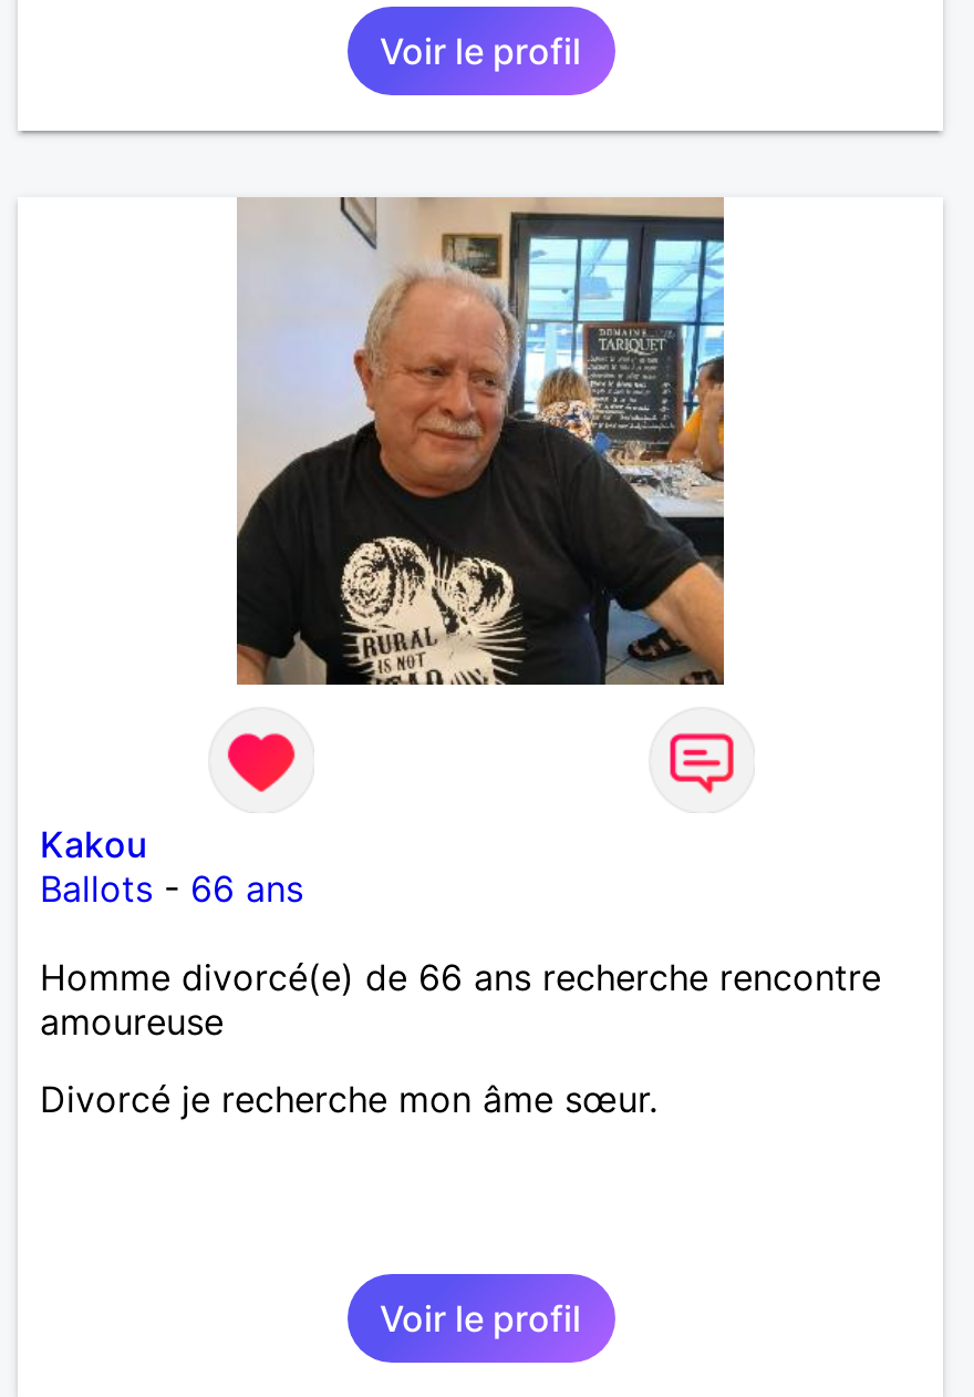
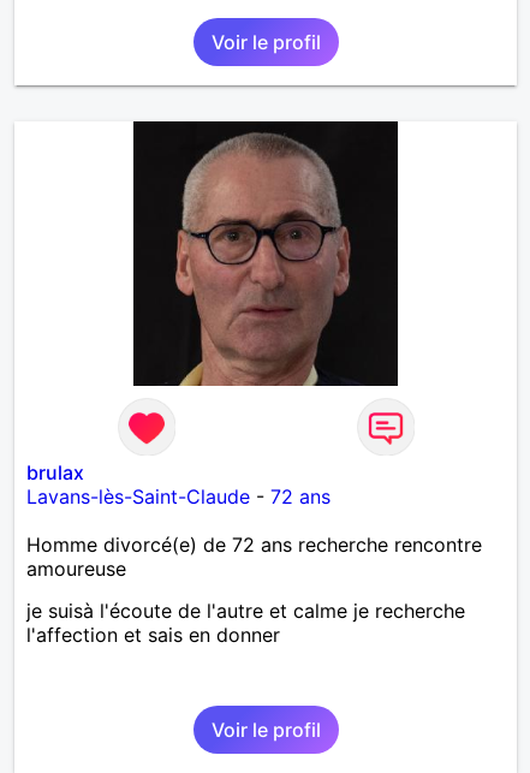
[235,195,726,687] [image] -> [132,120,399,387] [image]
[40,822,303,910] Kakou | Ballots - 66 ans -> [26,460,330,508] brulax | Lavans-lès-Saint-Claude - 72 ans
[40,955,881,999] Homme divorcé(e) de 66 ans recherche rencontre -> [26,532,482,556] Homme divorcé(e) de 72 ans recherche rencontre
[40,1077,657,1121] Divorcé je recherche mon âme sœur. -> [26,599,465,647] je suisà l'écoute de l'autre et calme je recherche | l'affection et sais en donner

